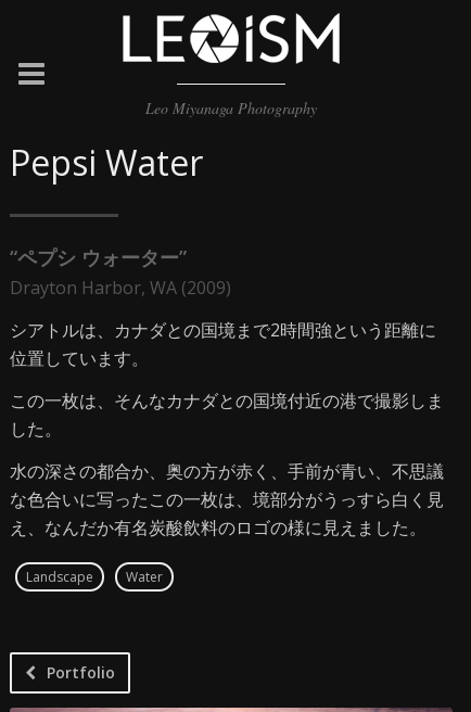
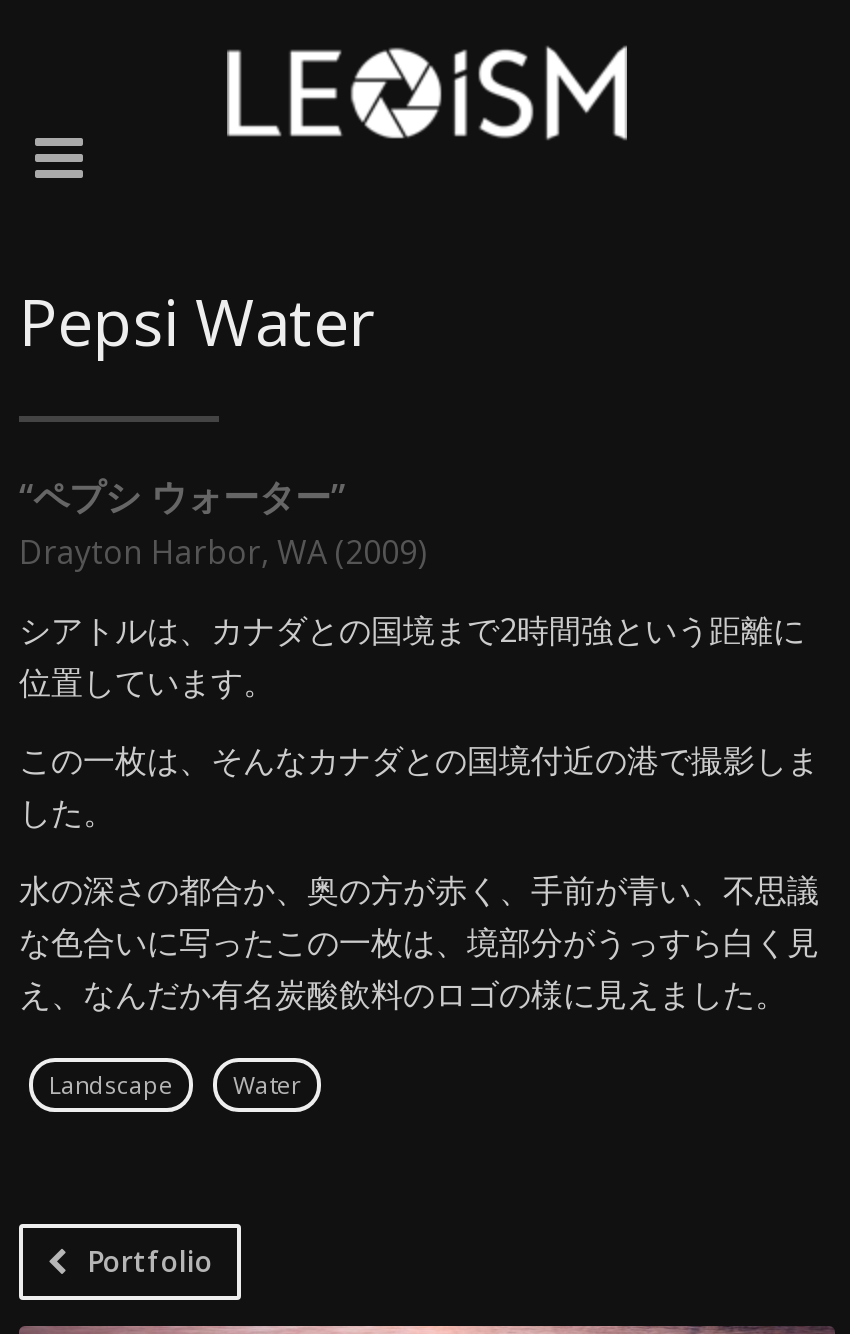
[145,98,317,118] Leo Miyanaga Photography -> none

